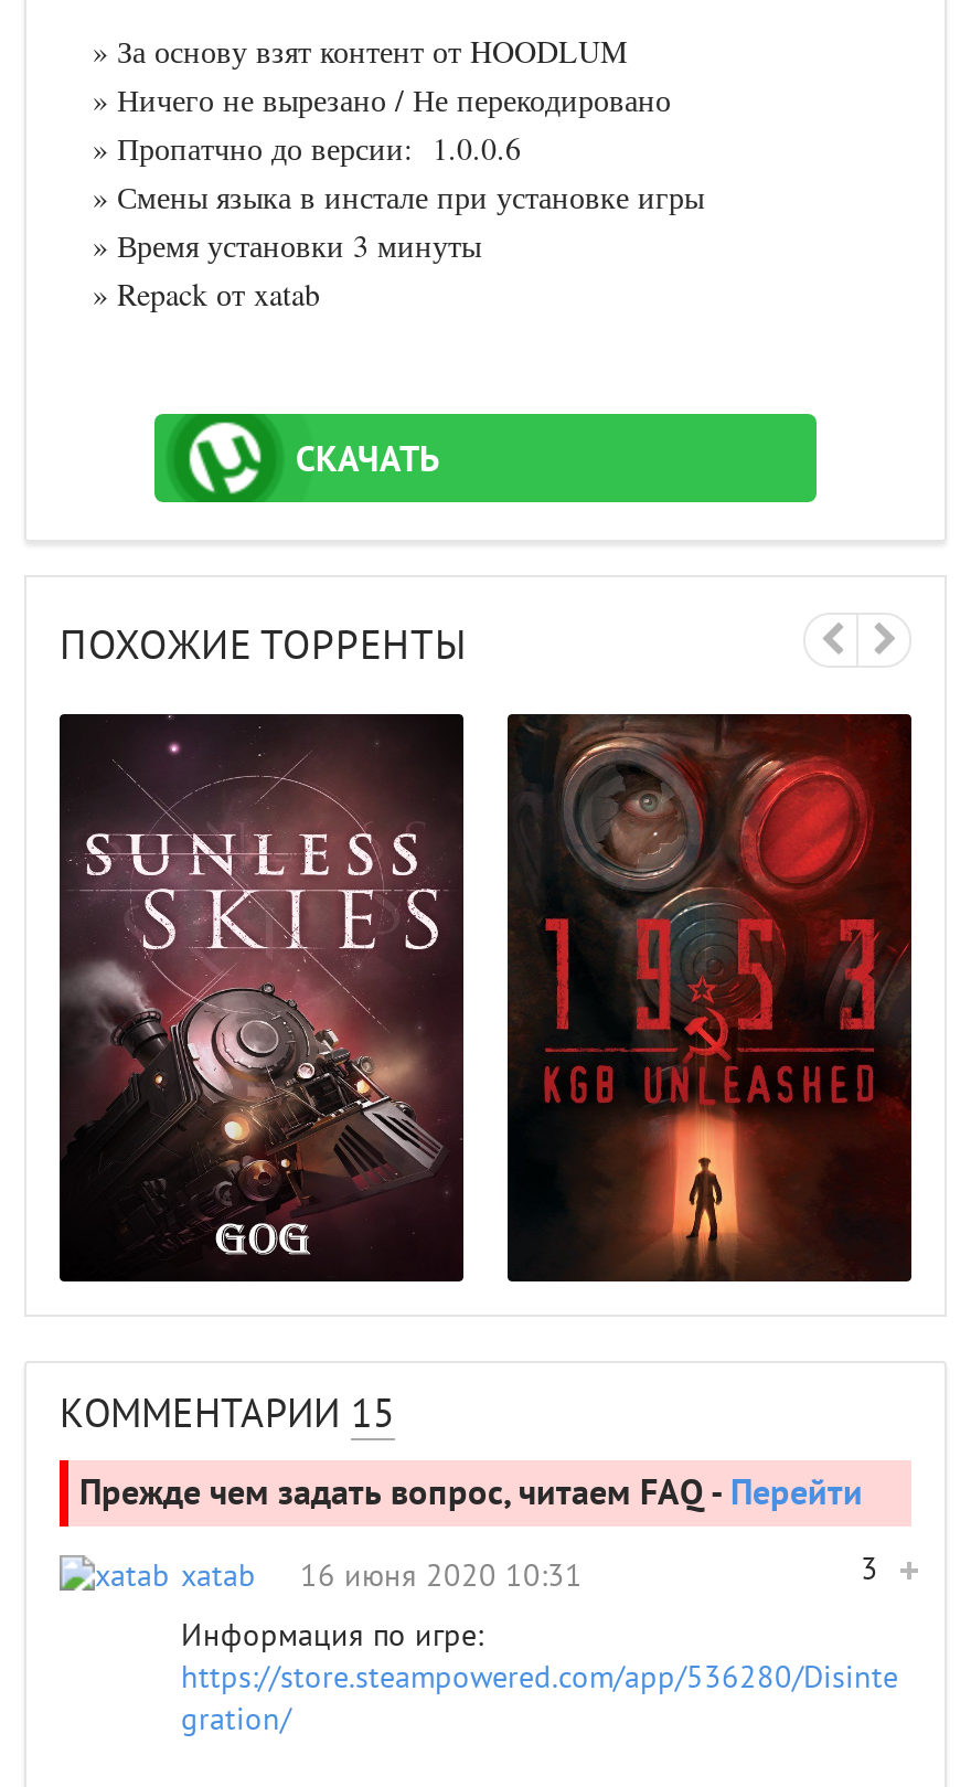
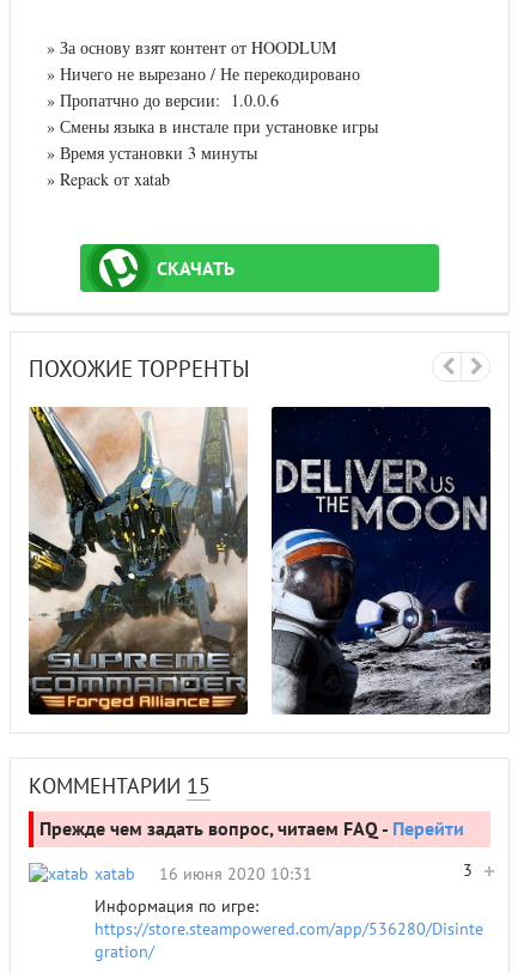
[57,712,466,1275] [image] -> [28,406,249,712] [image]
[505,714,914,1284] [image] -> [272,407,492,716] [image]

